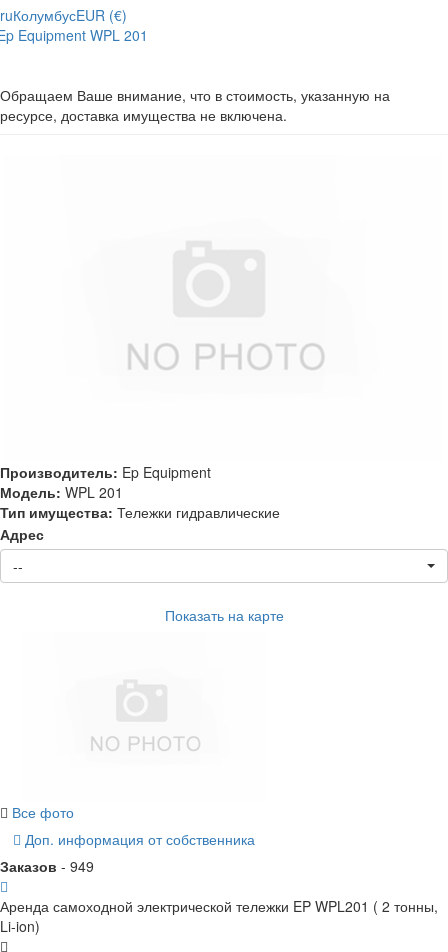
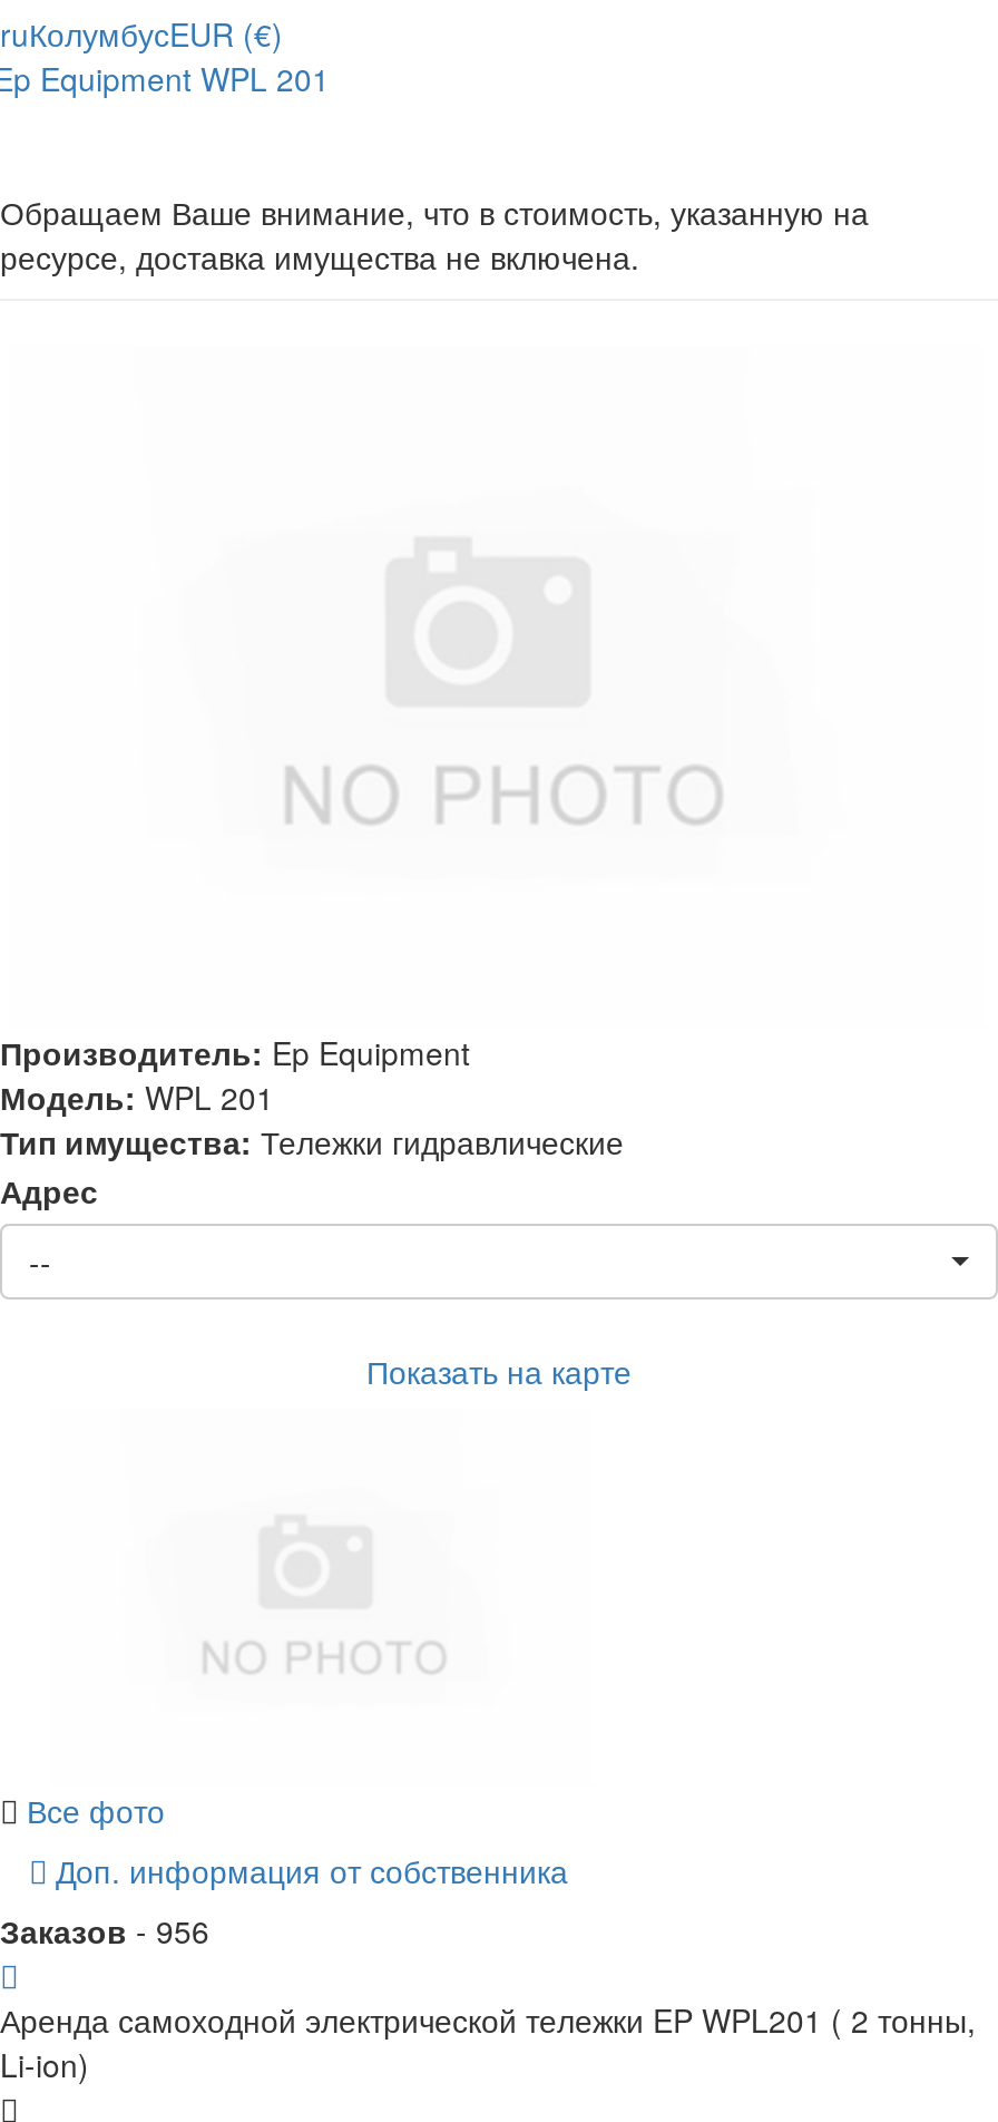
[0,856,94,876] Заказов - 949 -> [0,1908,209,1952] Заказов - 956

